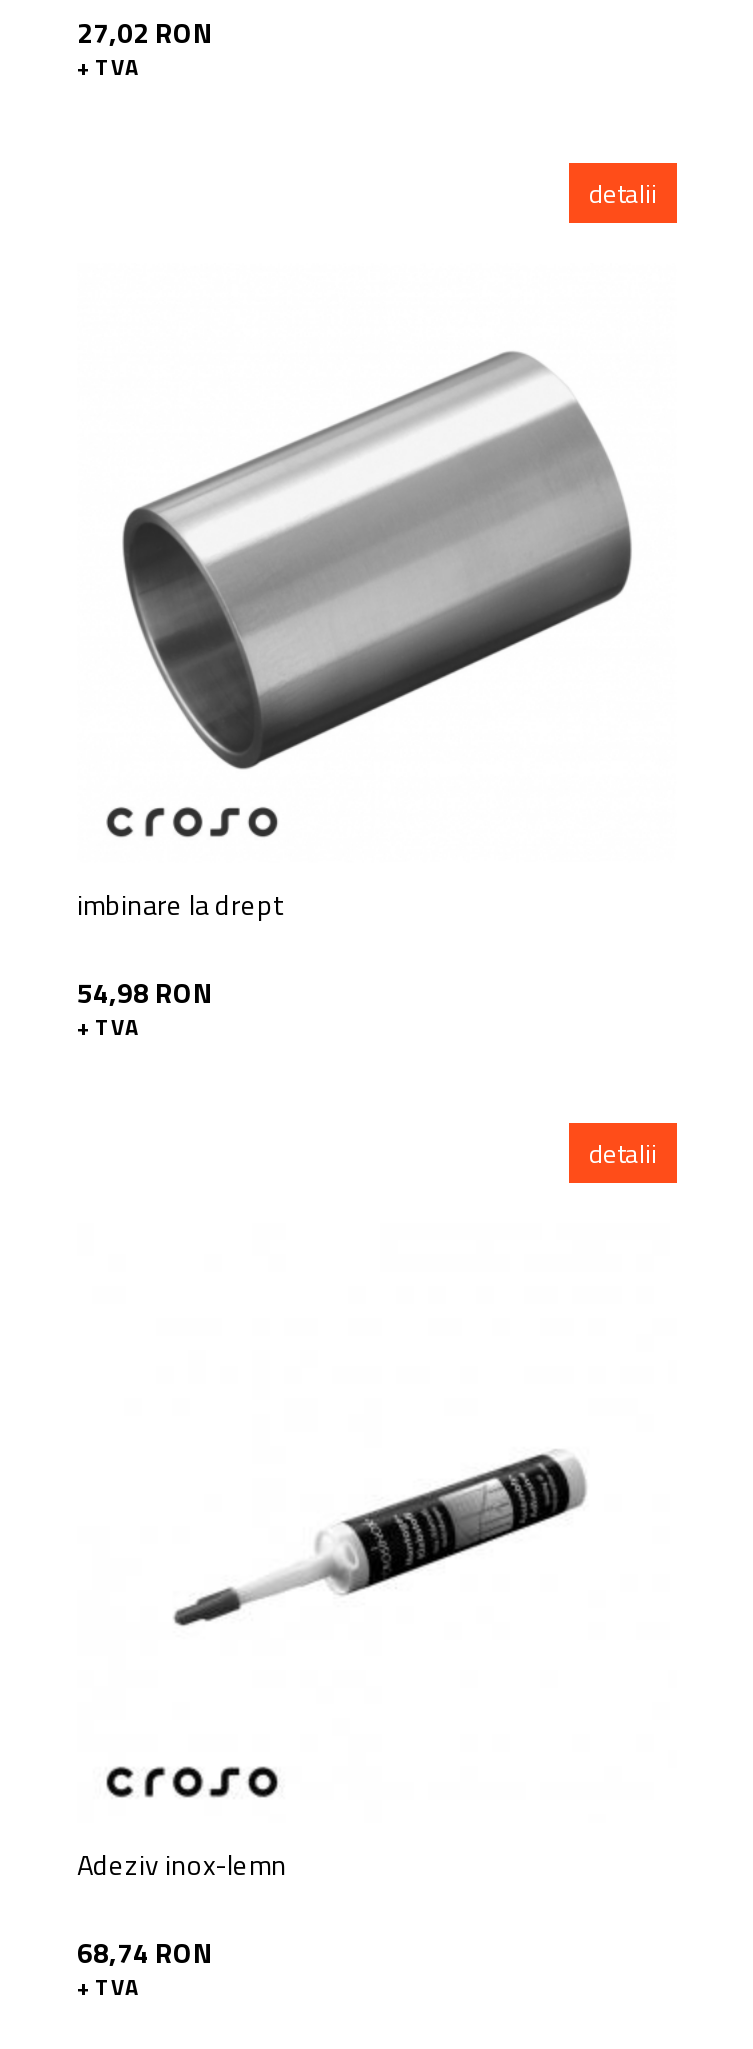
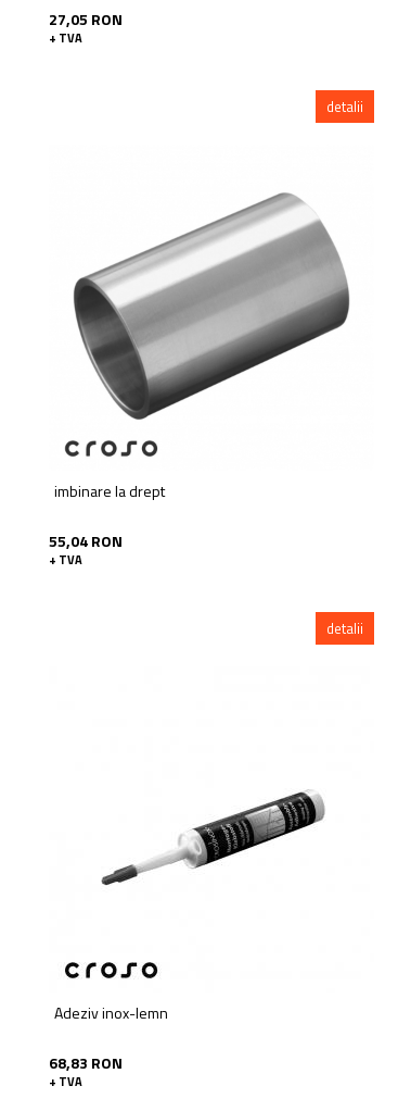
[77,11,213,53] 27,02 RON -> [49,8,123,30] 27,05 RON
[77,971,213,1013] 54,98 RON -> [49,529,123,552] 55,04 RON
[77,1931,213,1973] 68,74 RON -> [49,1051,123,1074] 68,83 RON

